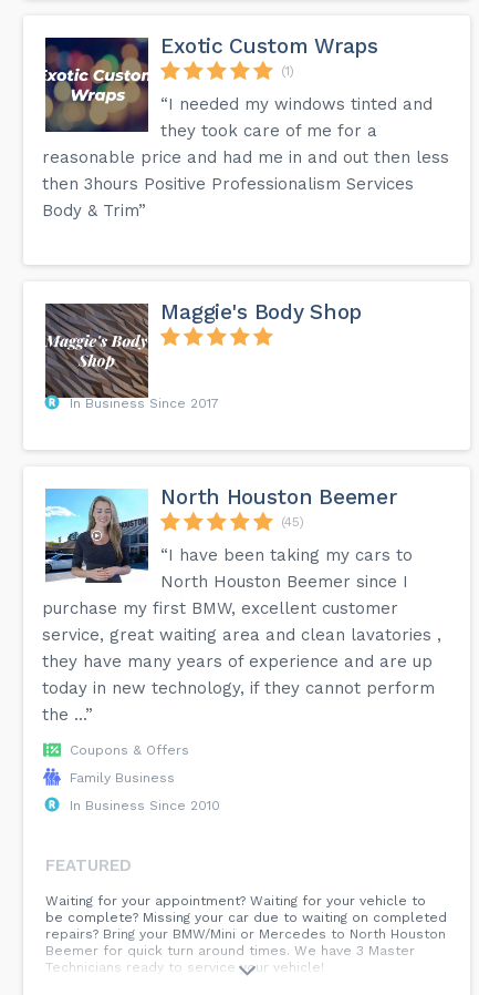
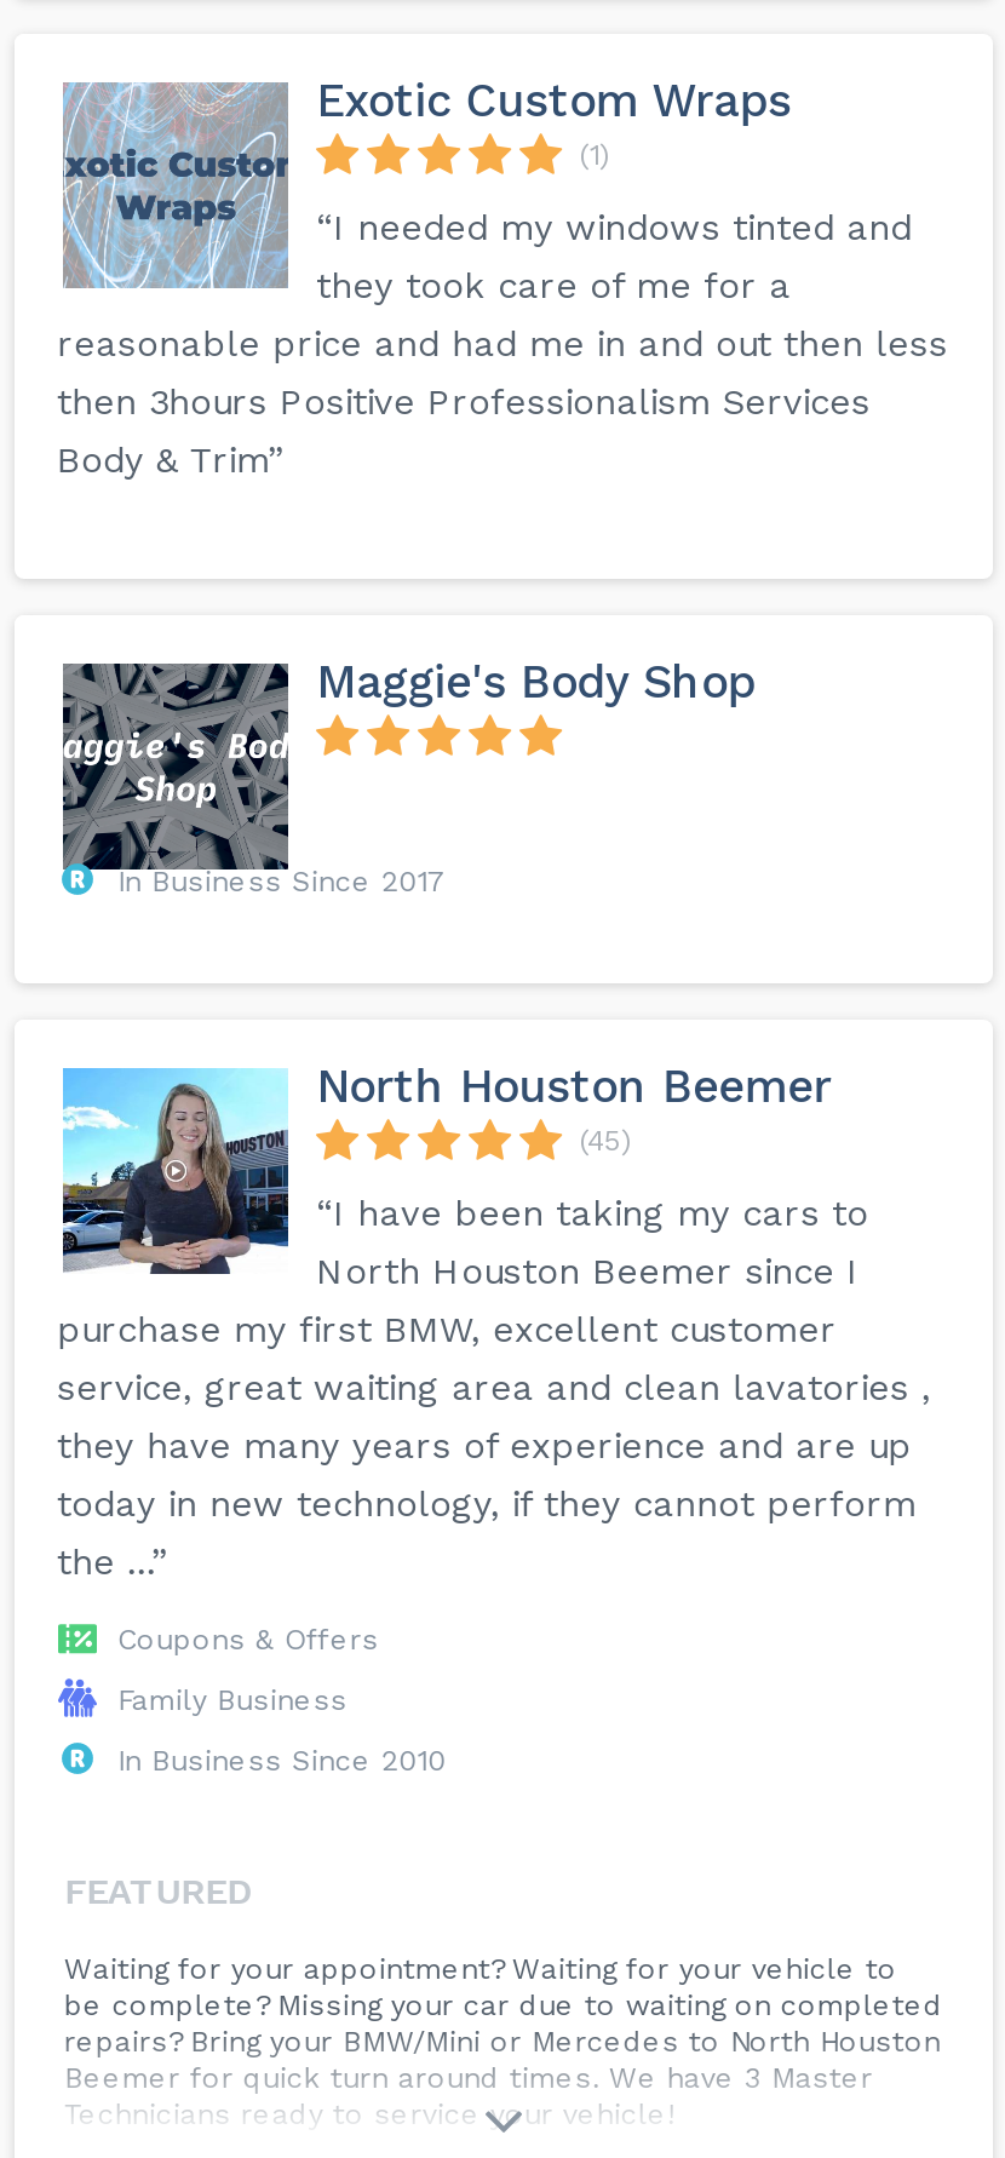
[44,37,149,133] [image] -> [61,82,288,288] [image]
[45,304,149,398] [image] -> [63,661,291,869] [image]

